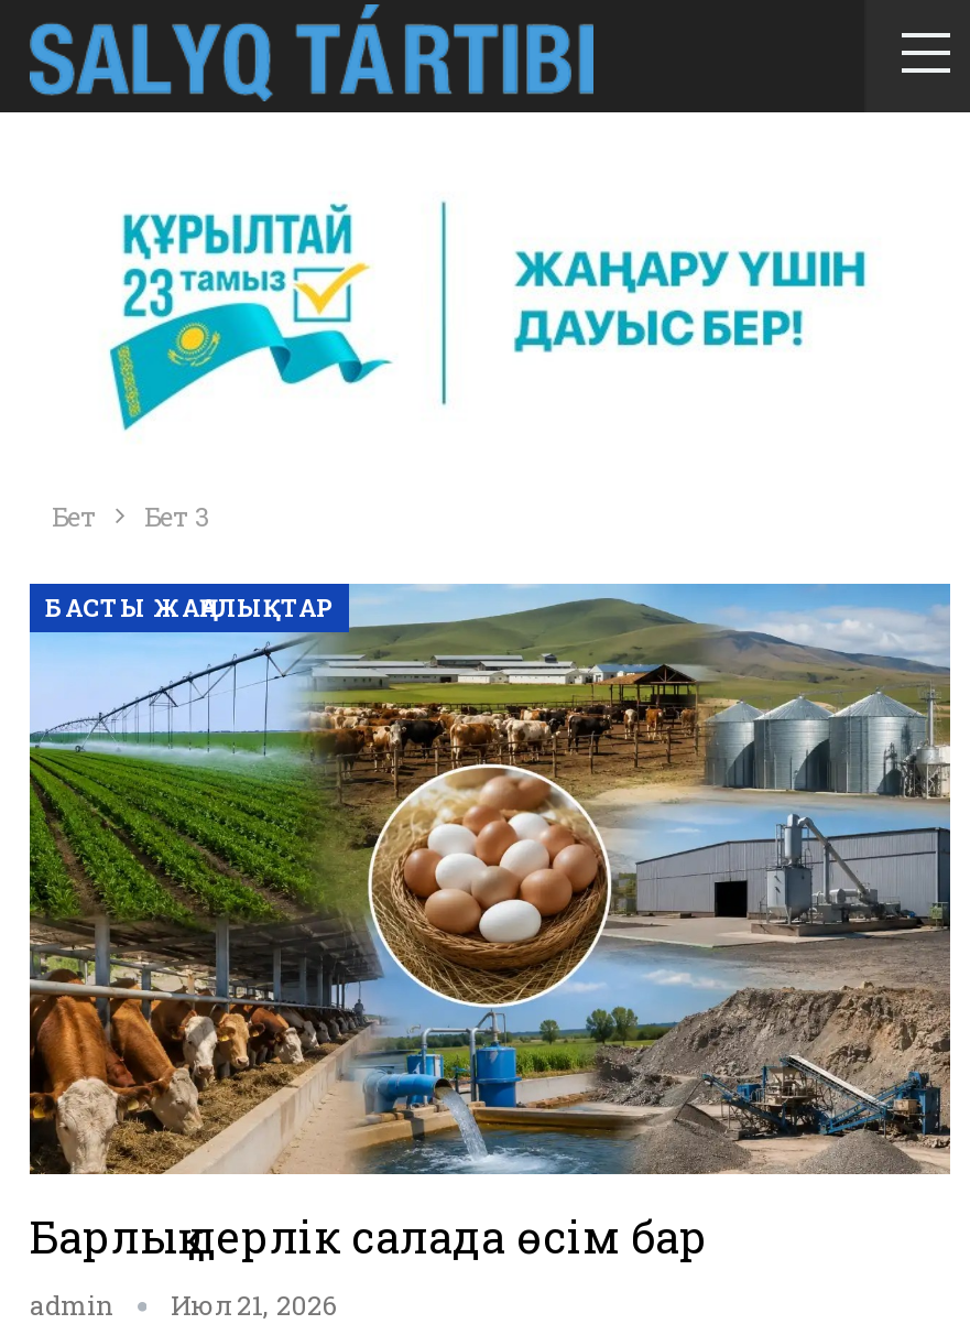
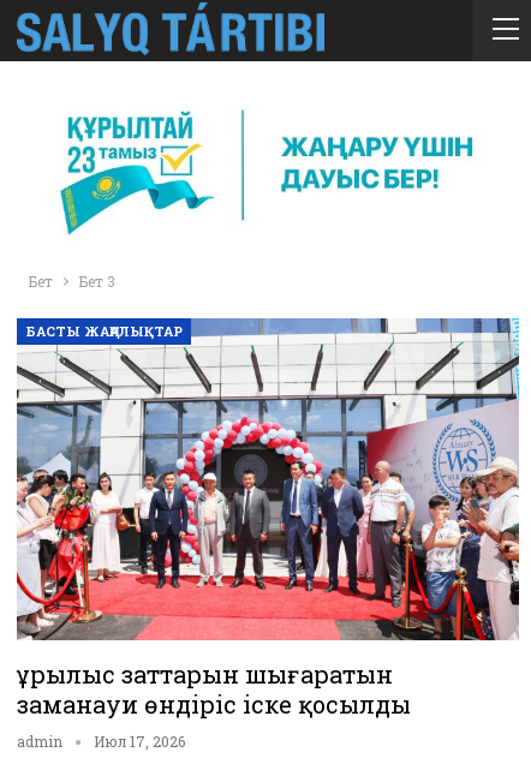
[28,582,952,1264] [image] | Барлық дерлік салада өсім бар -> [16,317,520,719] [image] | Құрылыс заттарын шығаратын | заманауи өндіріс іске қосылды
[30,1286,336,1322] admin Июл 21, 2026 -> [17,731,185,751] admin Июл 17, 2026

